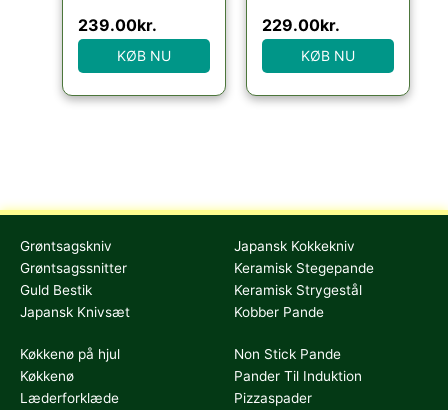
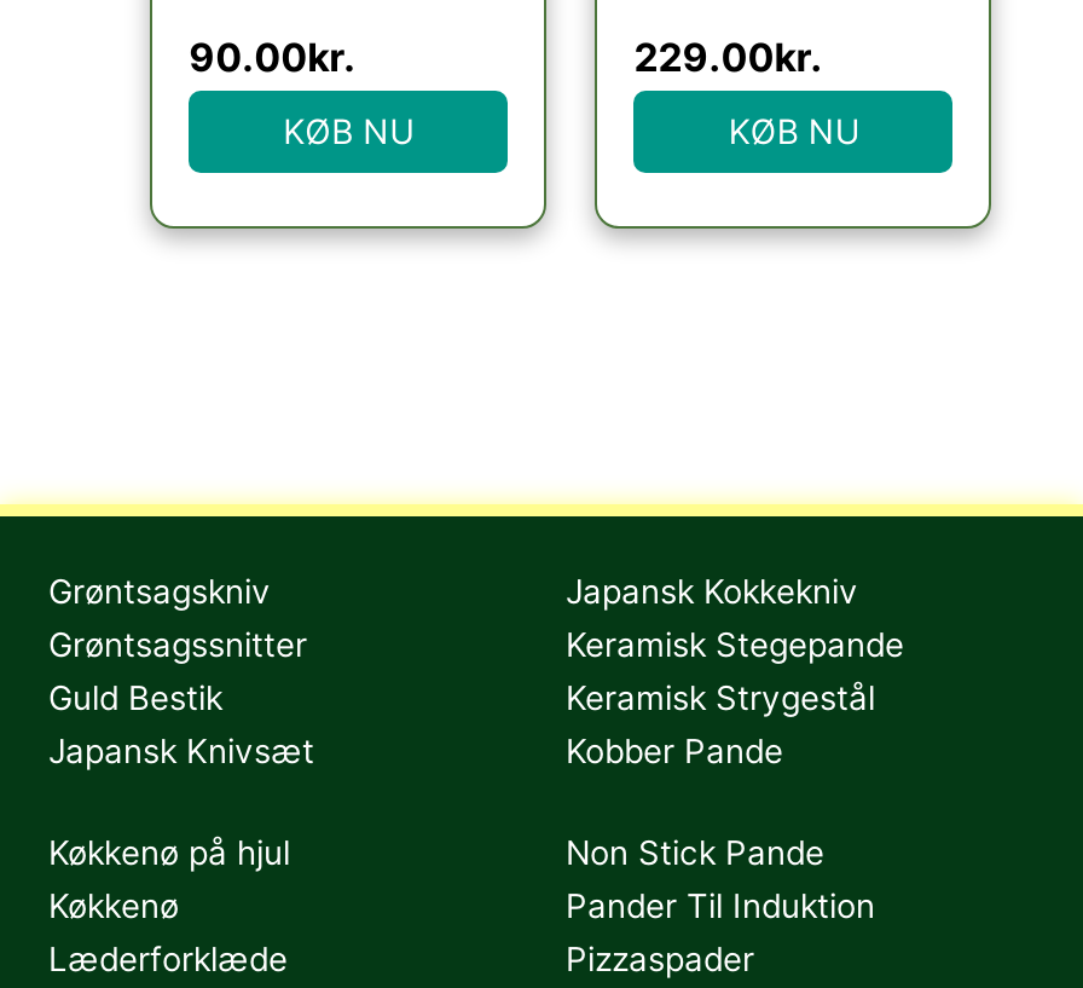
[78,15,157,35] 239.00kr. -> [189,32,356,81] 90.00kr.

